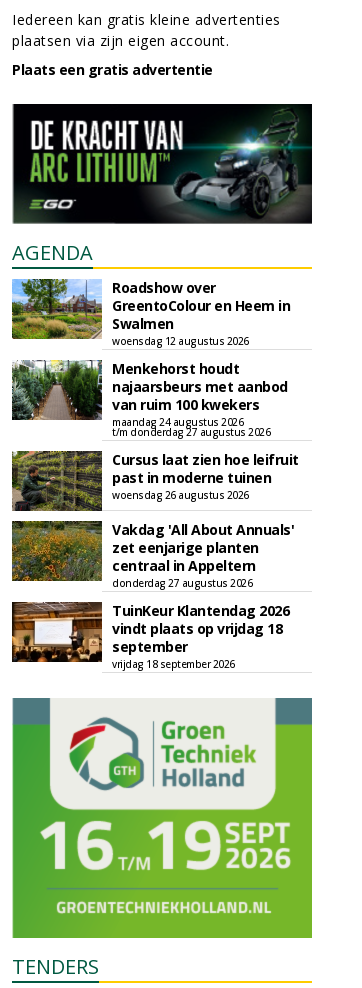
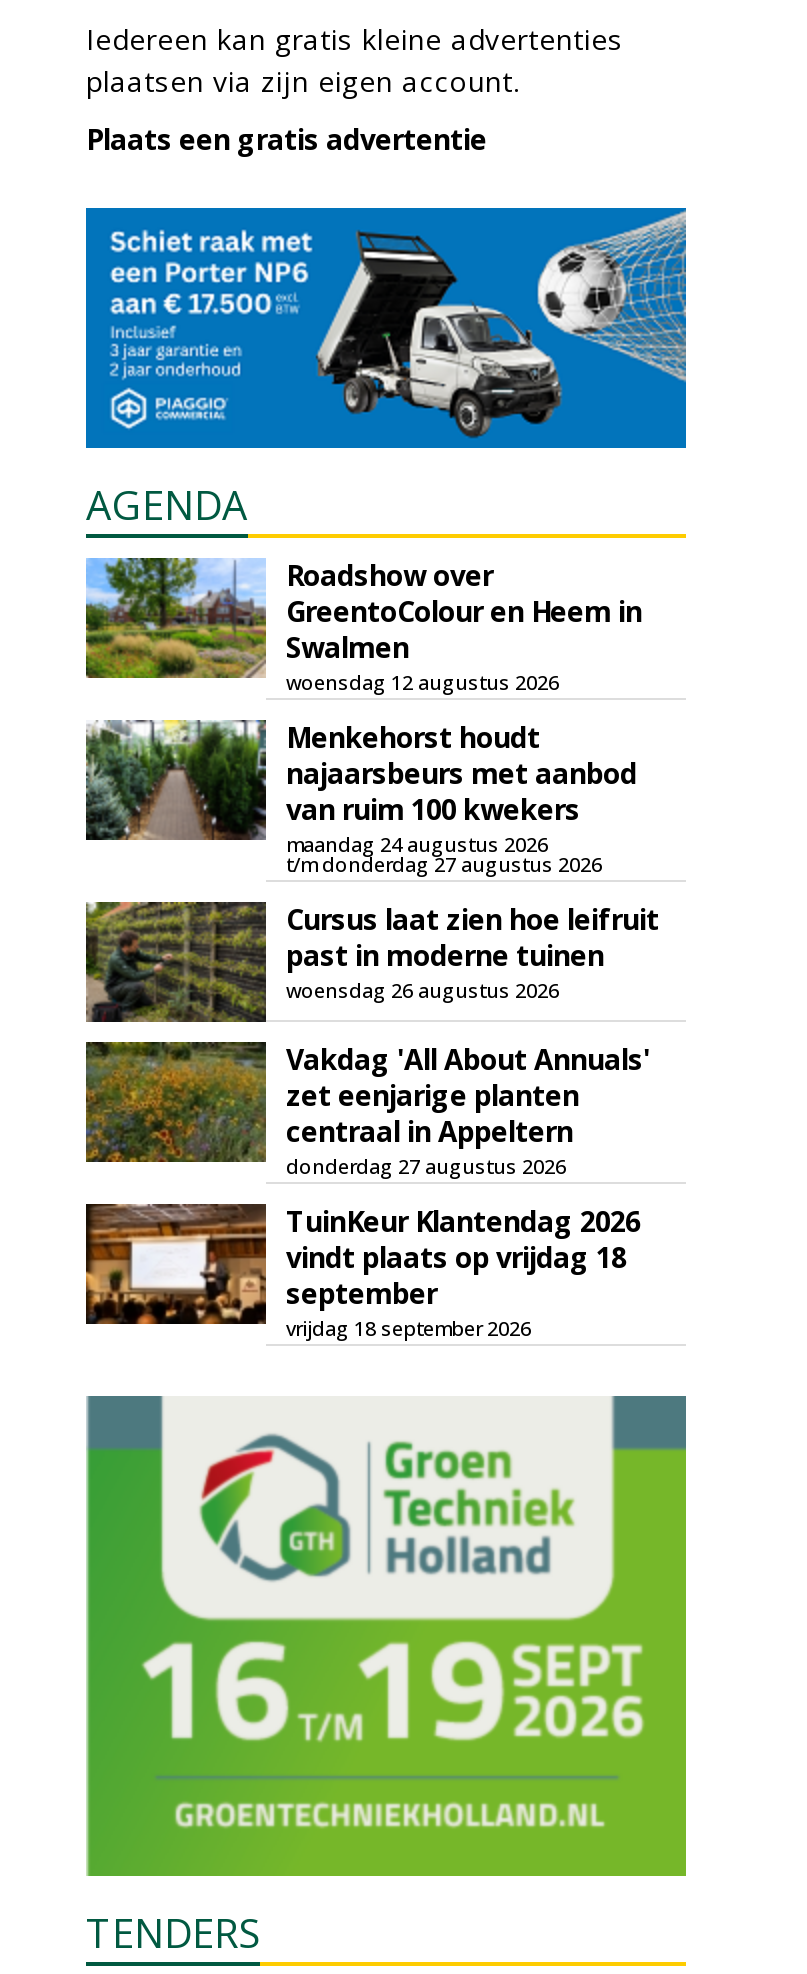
[12,103,313,225] [image] -> [84,206,688,450] [image]

